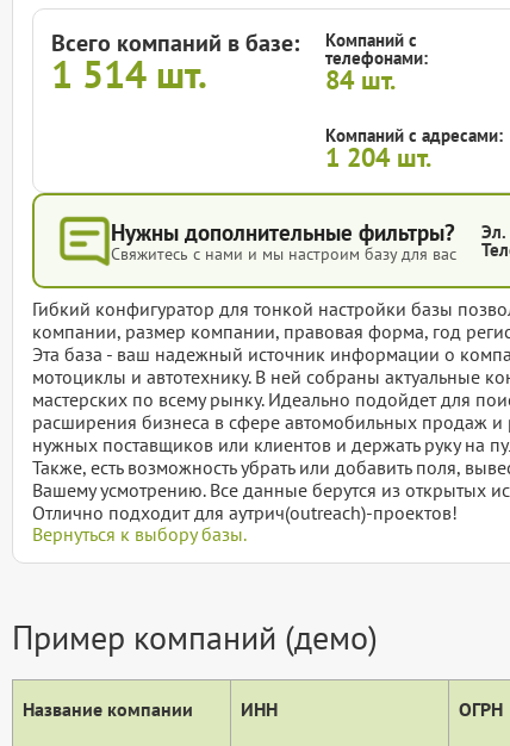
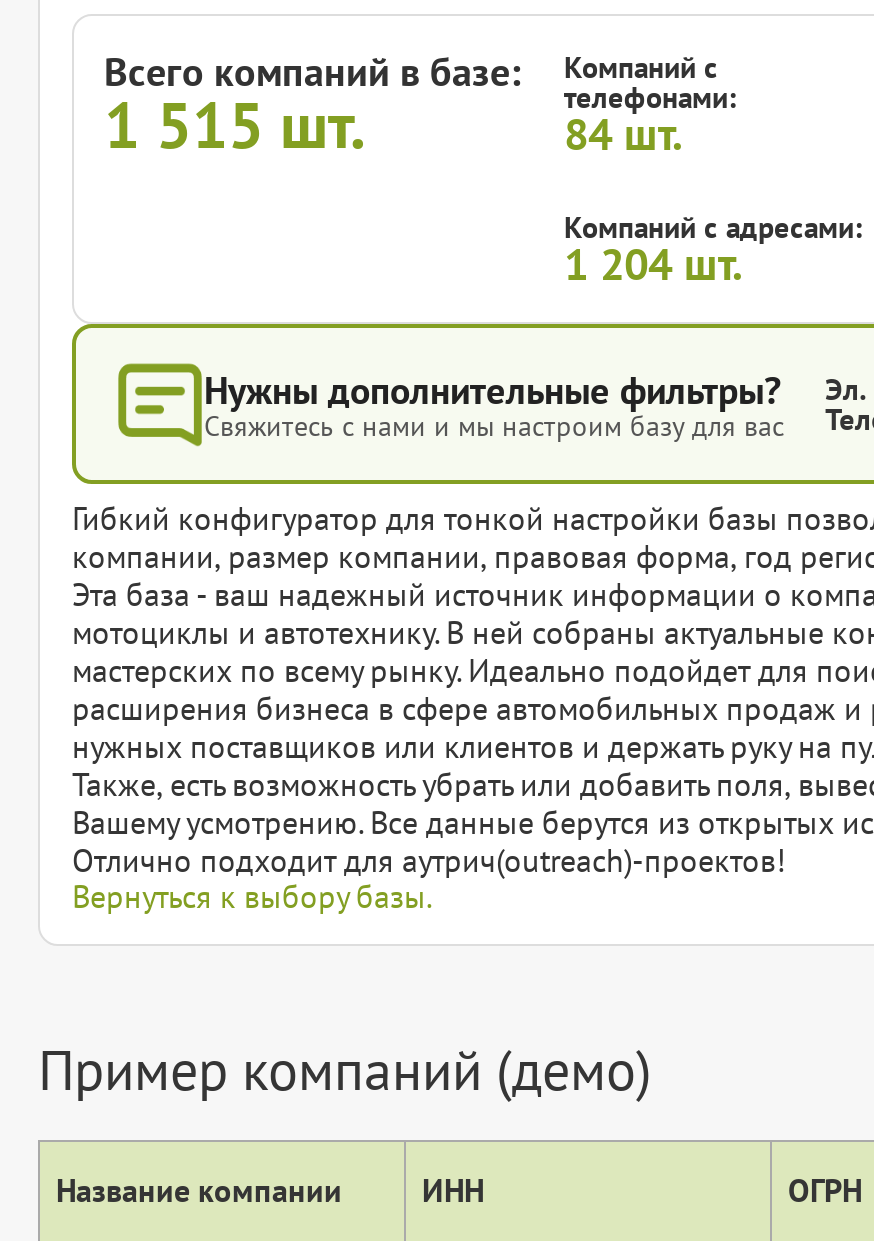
[51,49,207,99] 1 514шт. -> [104,82,366,166] 1 515шт.

